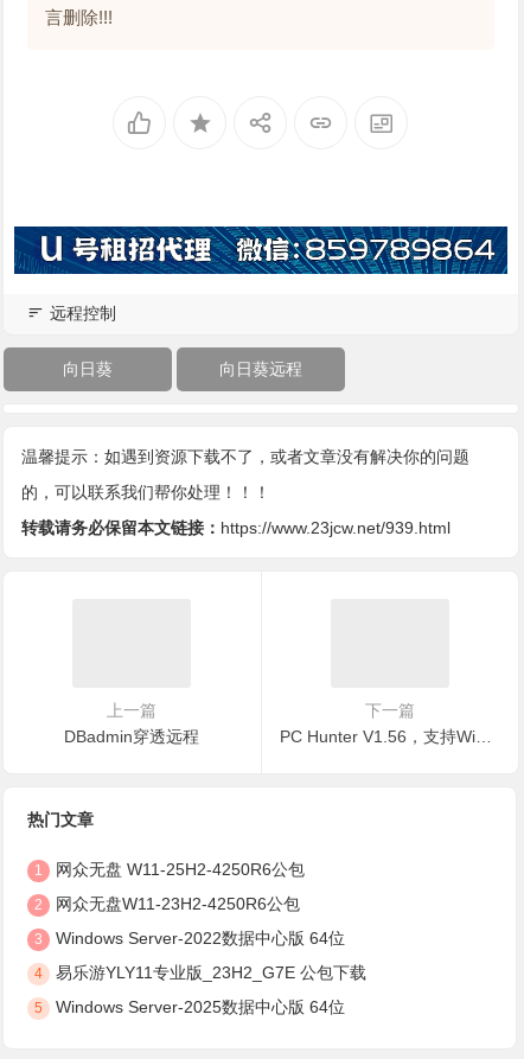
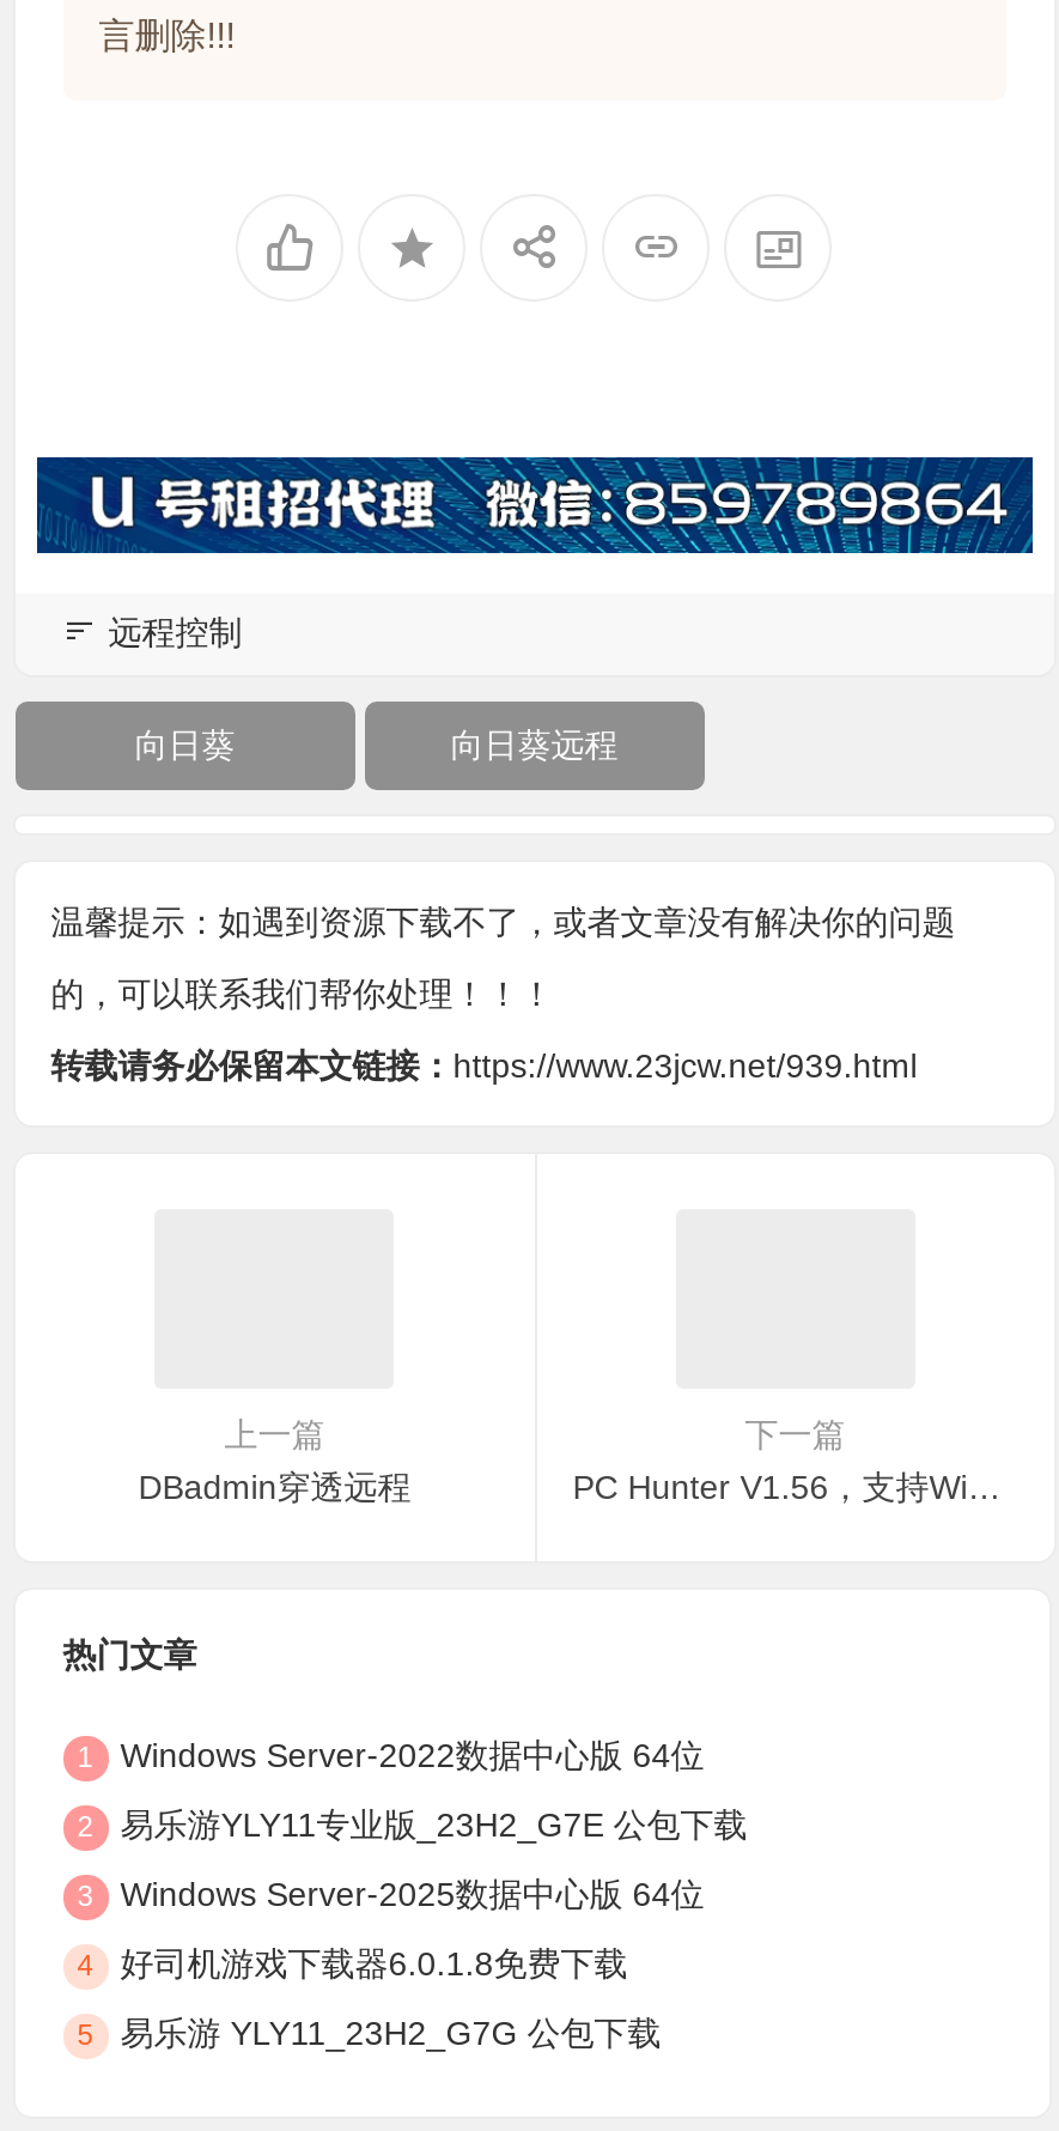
[55,860,304,879] 网众无盘 W11-25H2-4250R6公包 -> none
[55,895,300,913] 网众无盘W11-23H2-4250R6公包 -> none
moved [55,929,345,948] -> [120,1737,704,1775]: Windows Server-2022数据中心版 64位
none -> [120,1945,628,1983] 好司机游戏下载器6.0.1.8免费下载
moved [55,963,366,982] -> [120,1806,747,1844]: 易乐游YLY11专业版_23H2_G7E 公包下载
none -> [120,2014,661,2053] 易乐游 YLY11_23H2_G7G 公包下载
moved [55,998,345,1017] -> [120,1876,704,1914]: Windows Server-2025数据中心版 64位

